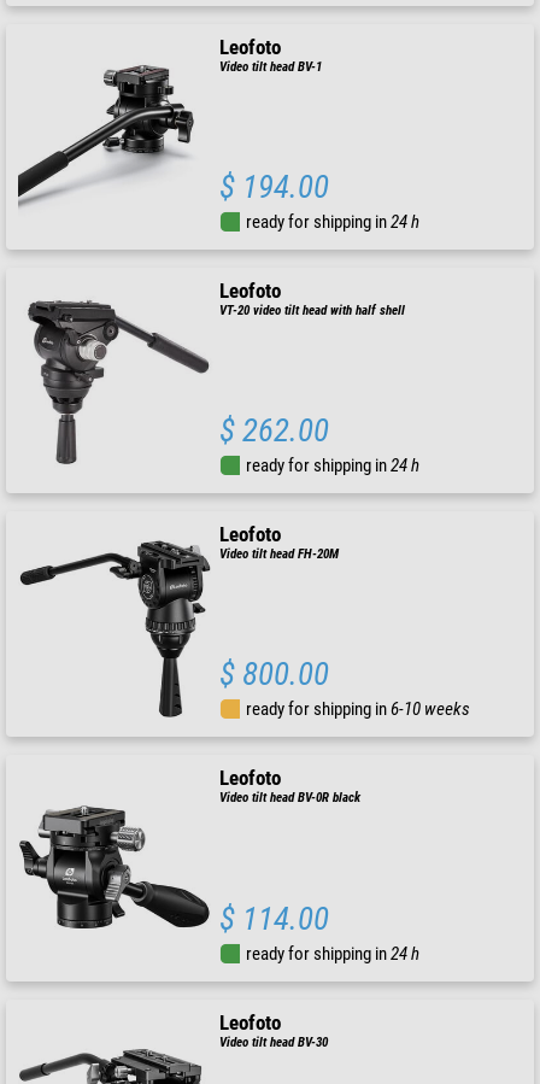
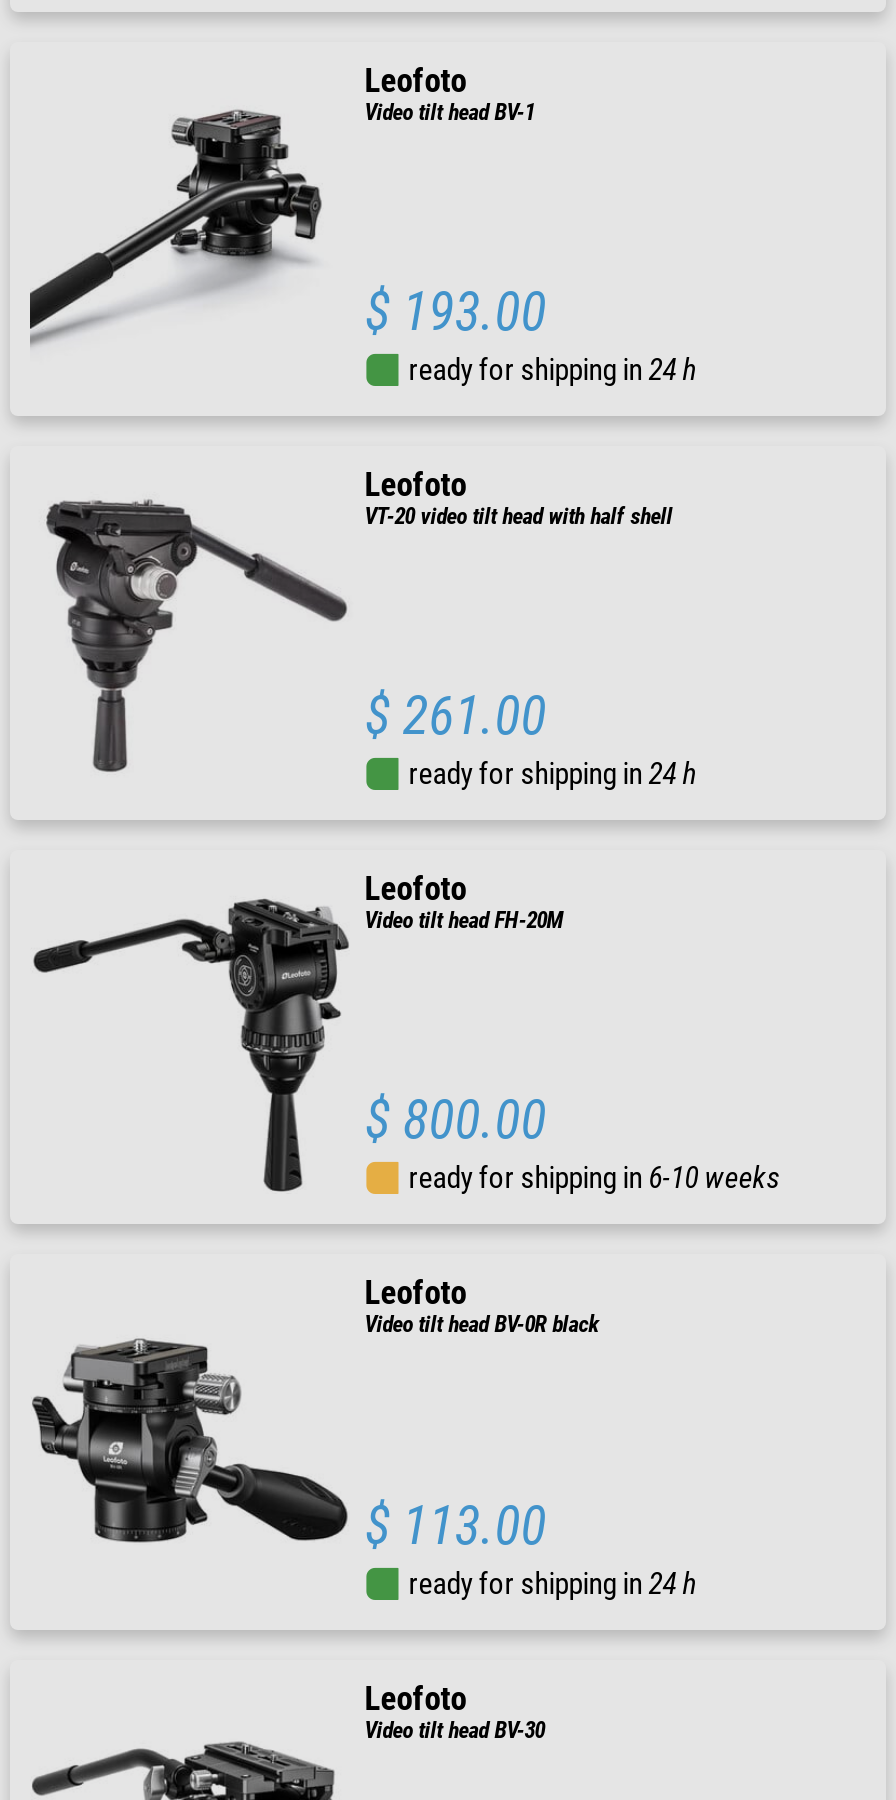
[220,167,329,206] $ 194.00 -> [364,280,546,344] $ 193.00
[220,411,329,450] $ 262.00 -> [364,684,546,748] $ 261.00
[220,899,329,937] $ 114.00 -> [364,1493,546,1557] $ 113.00

